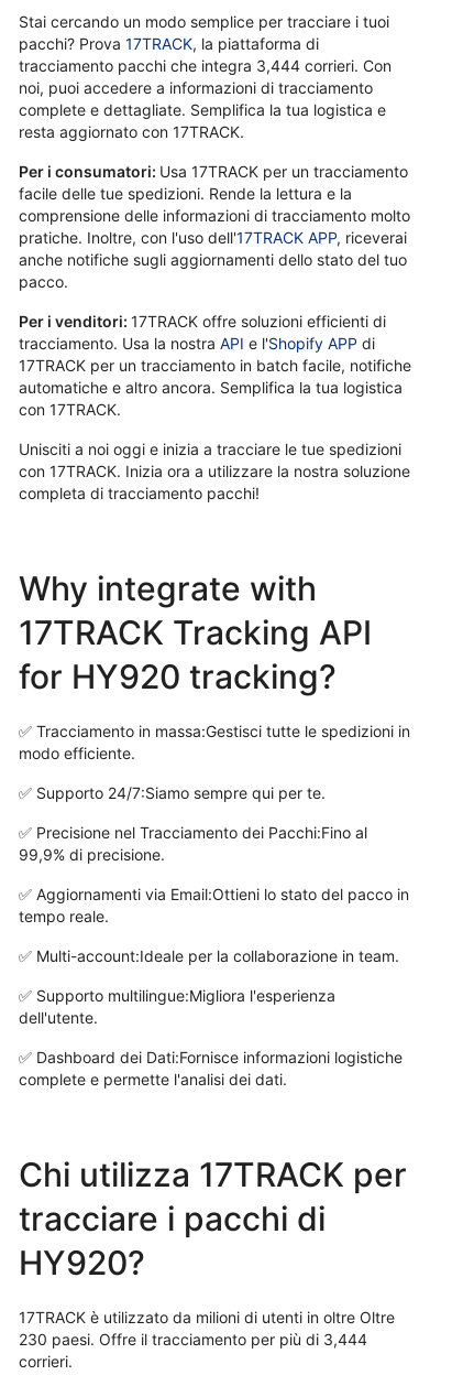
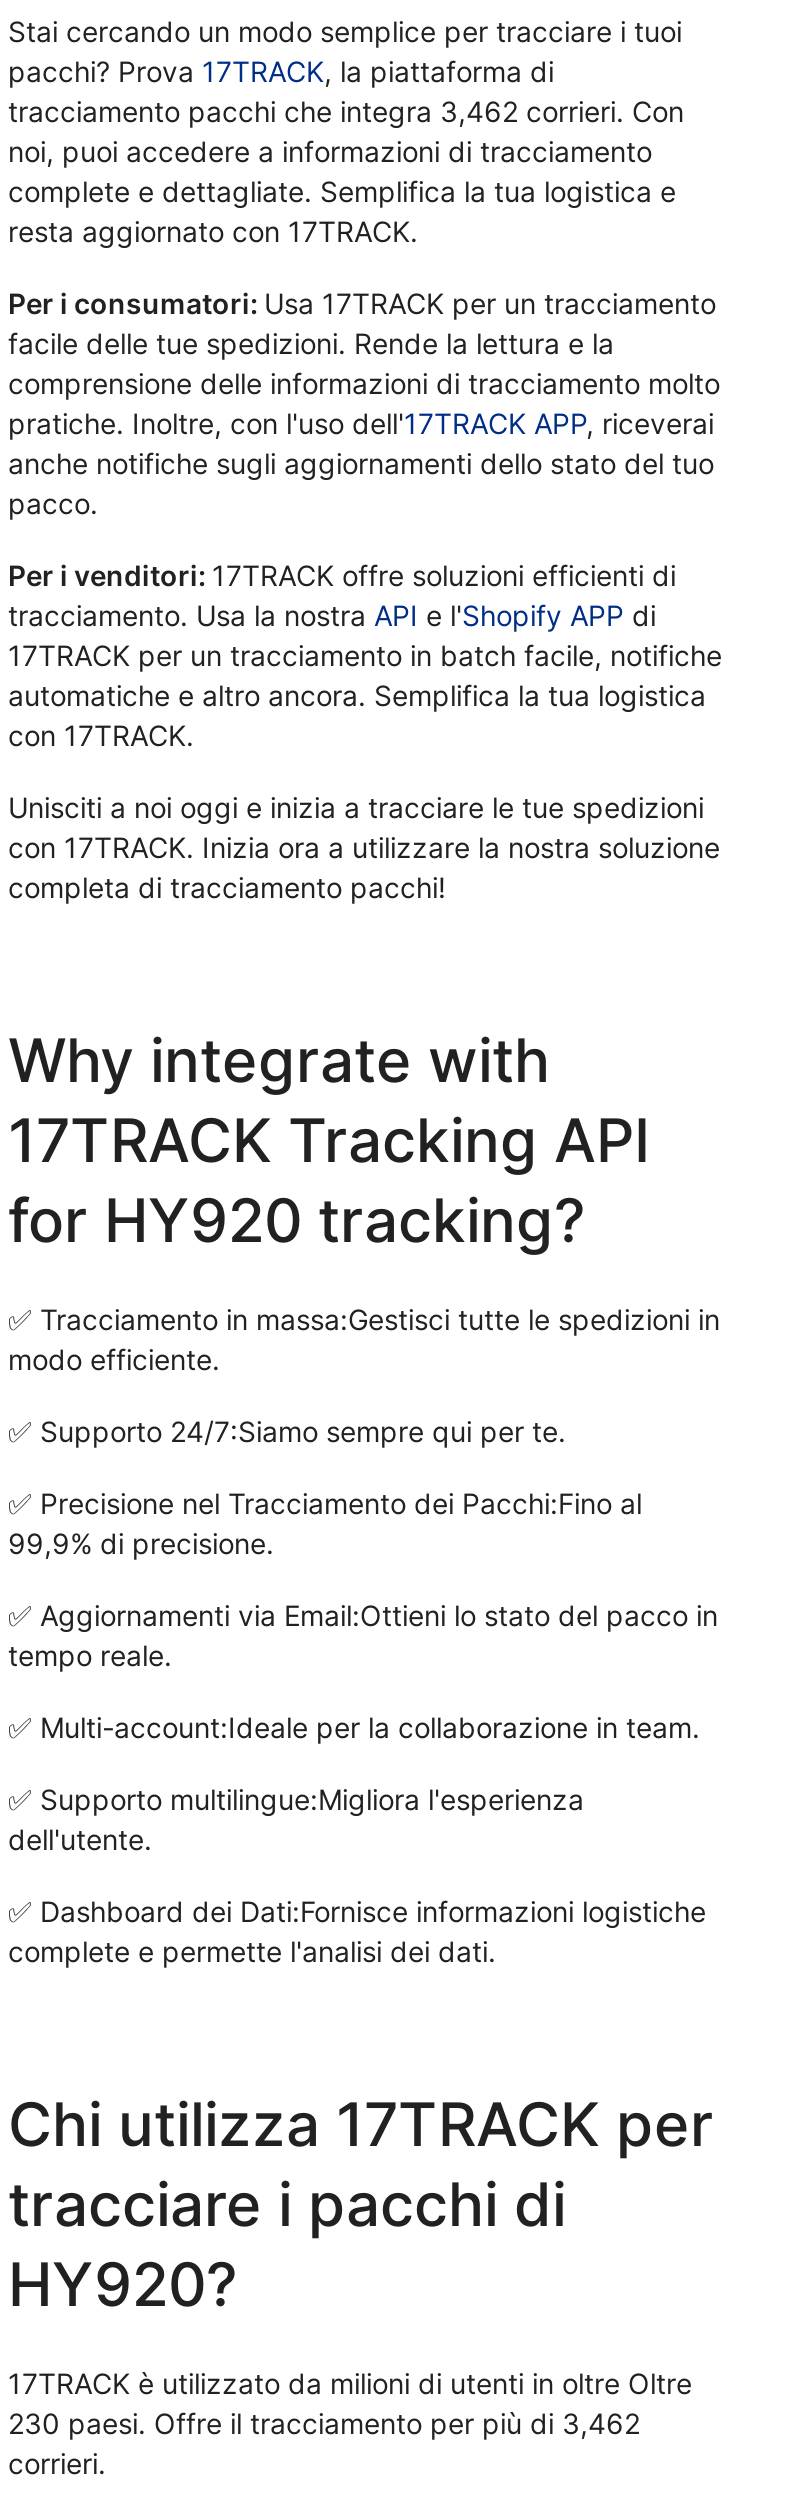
[19,57,392,75] tracciamento pacchi che integra 3,444 corrieri. Con -> [8,95,684,129] tracciamento pacchi che integra 3,462 corrieri. Con
[19,1330,367,1349] 230 paesi. Offre il tracciamento per più di 3,444 -> [8,2407,640,2441] 230 paesi. Offre il tracciamento per più di 3,462

